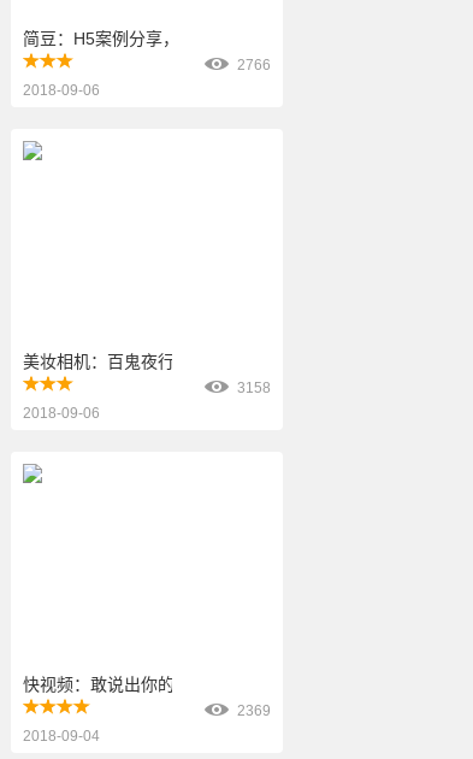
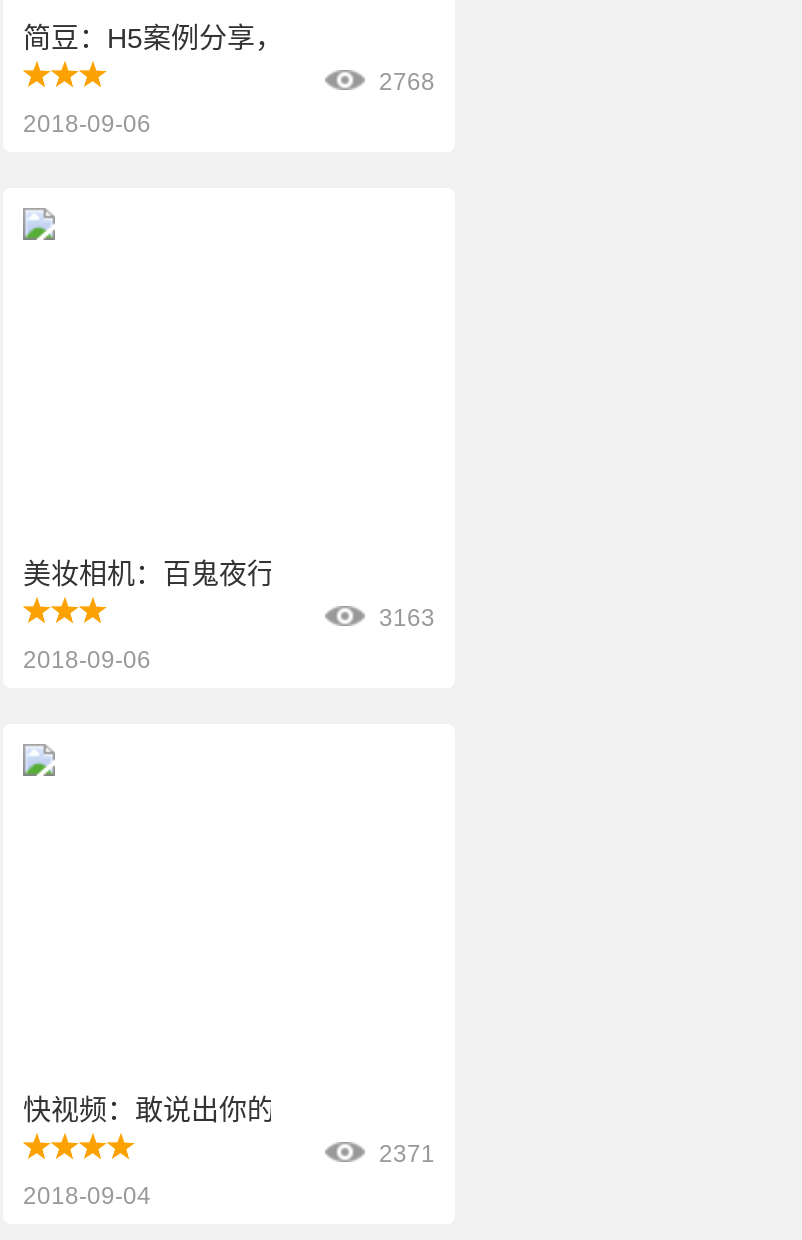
[237,56,271,73] 2766 -> [379,67,435,95] 2768
[237,379,271,396] 3158 -> [379,603,435,631] 3163
[237,702,271,719] 2369 -> [379,1139,435,1167] 2371

